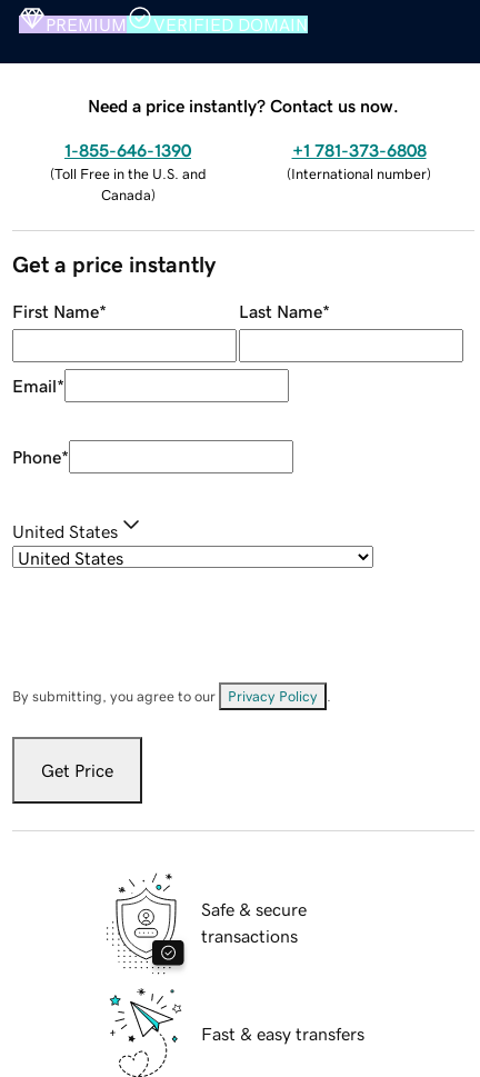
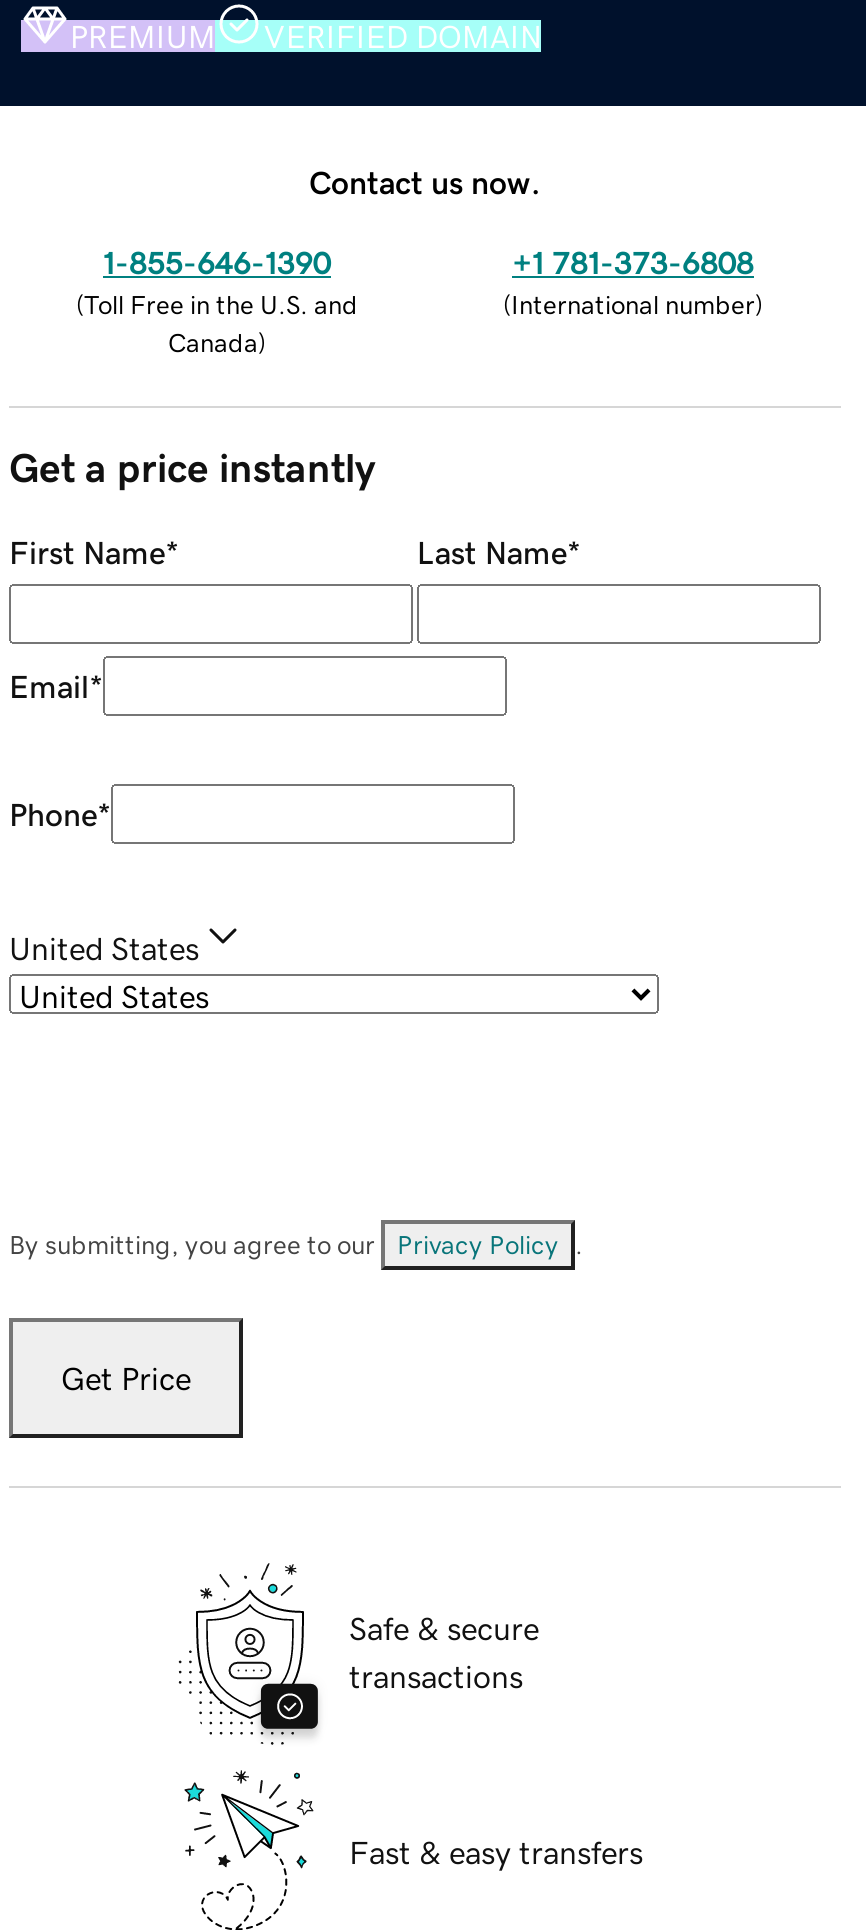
[88,96,399,114] Need a price instantly? Contact us now. -> [309,165,541,197] Contact us now.

